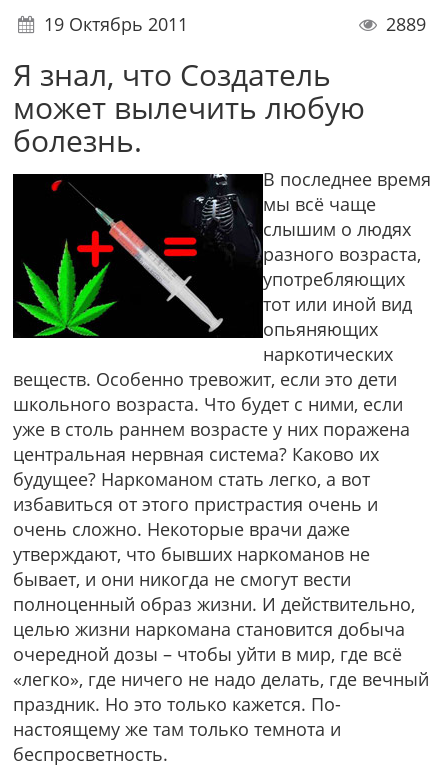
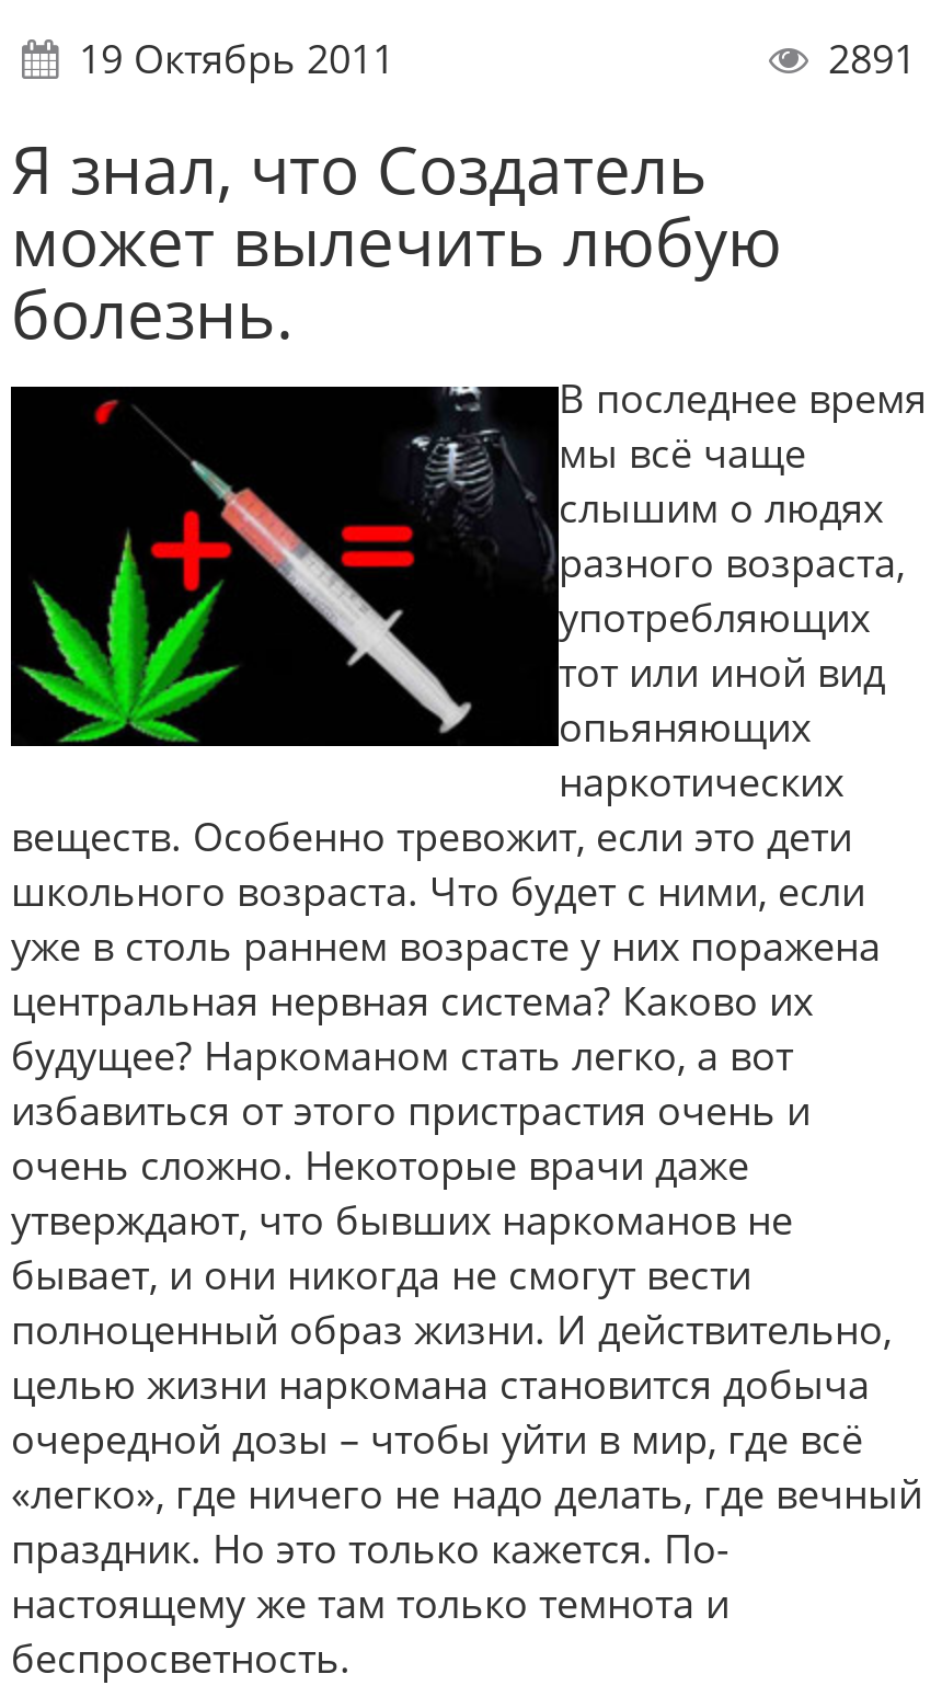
[386,12,426,36] 2889 -> [828,32,916,84] 2891

